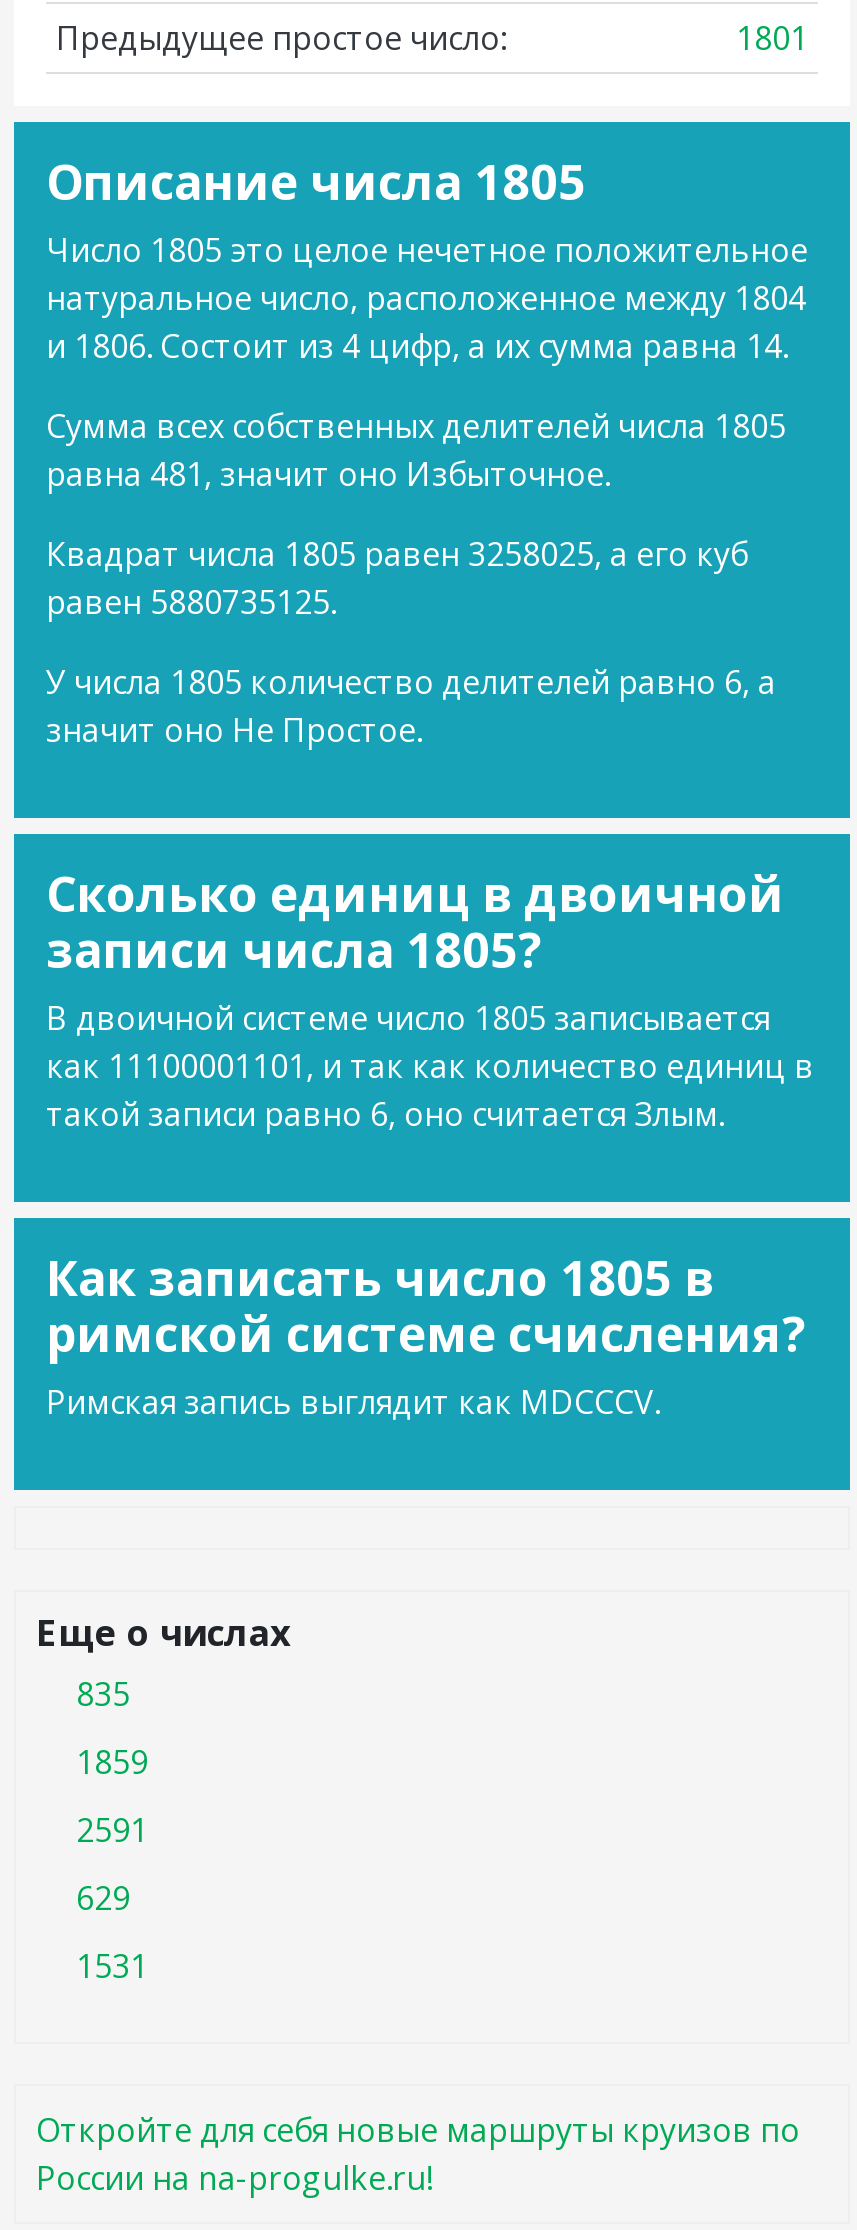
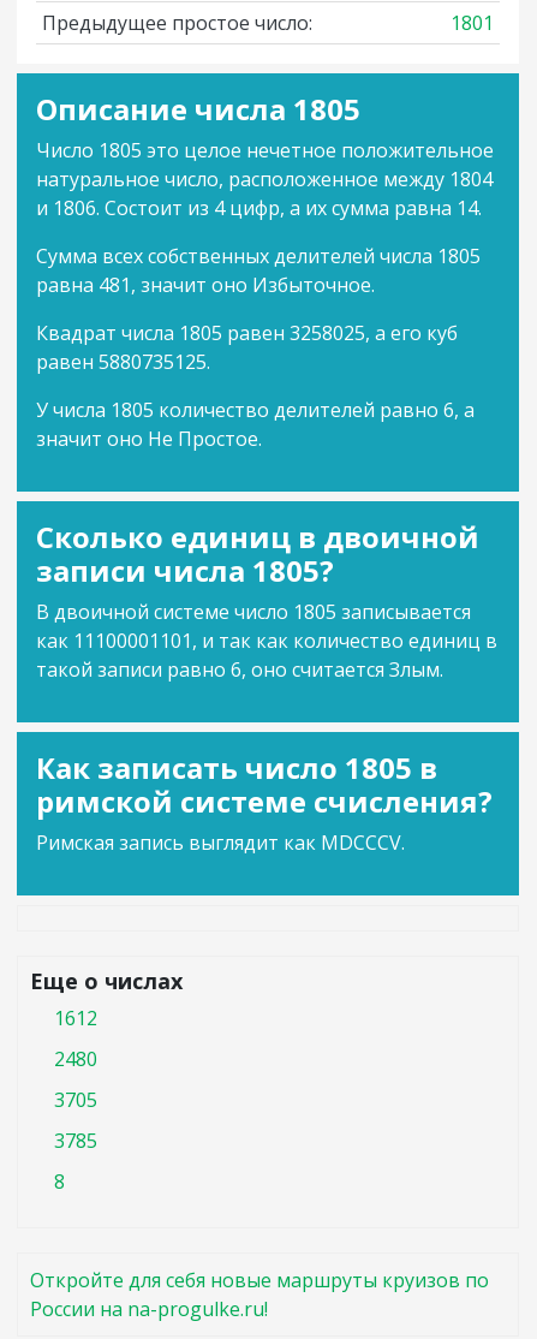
[76,1672,130,1716] 835 -> [54,1005,97,1031] 1612
[76,1740,148,1784] 1859 -> [54,1046,97,1072] 2480
[76,1808,148,1852] 2591 -> [54,1087,97,1113] 3705
[76,1876,130,1920] 629 -> [54,1127,97,1154] 3785
[76,1944,148,1988] 1531 -> [54,1168,65,1195] 8

